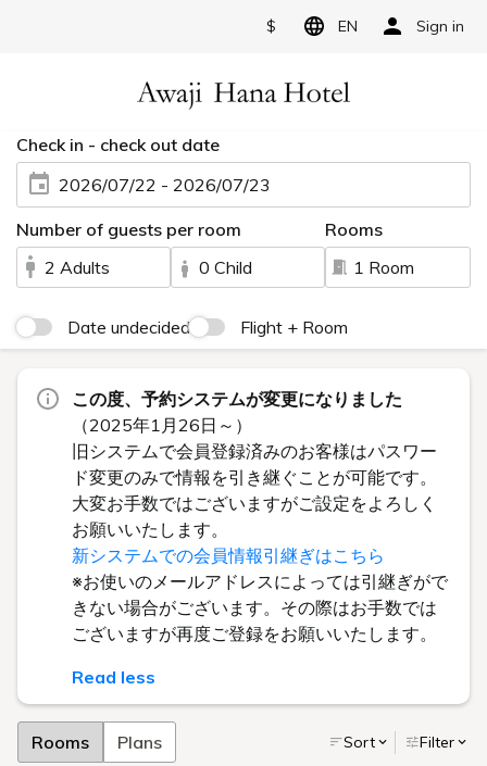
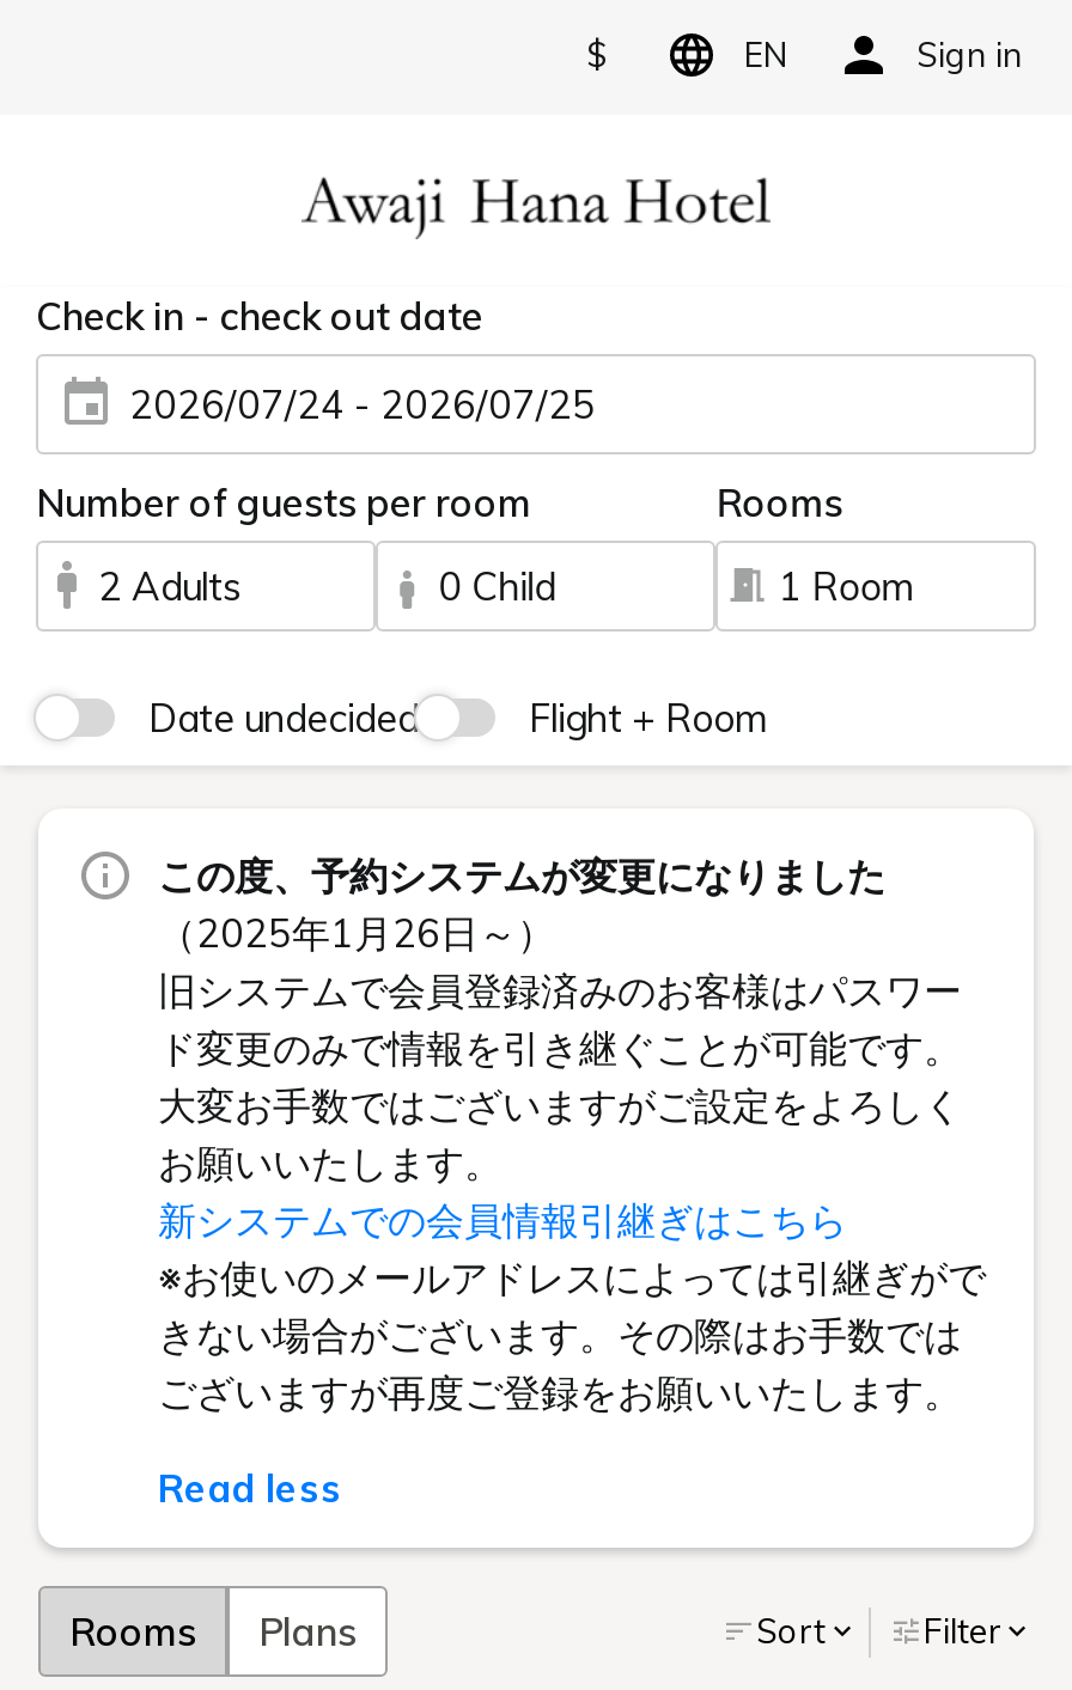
[59,174,271,196] 2026/07/22 - 2026/07/23 -> [129,380,596,428] 2026/07/24 - 2026/07/25

